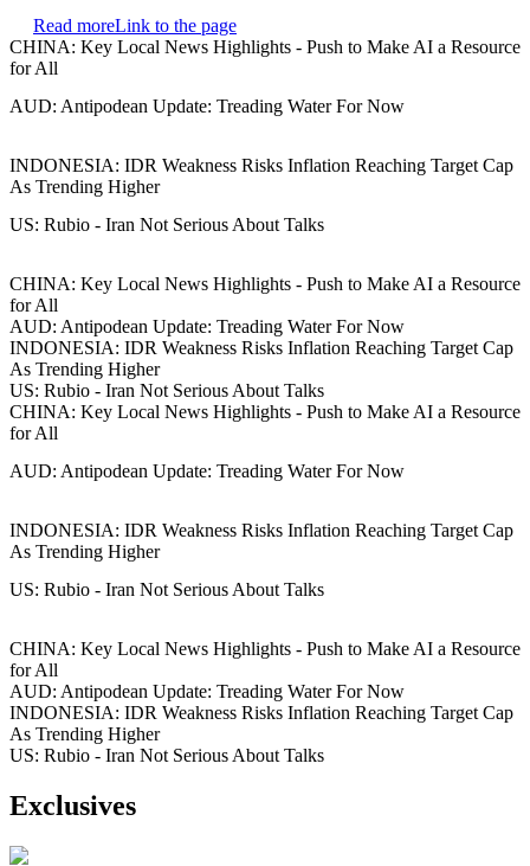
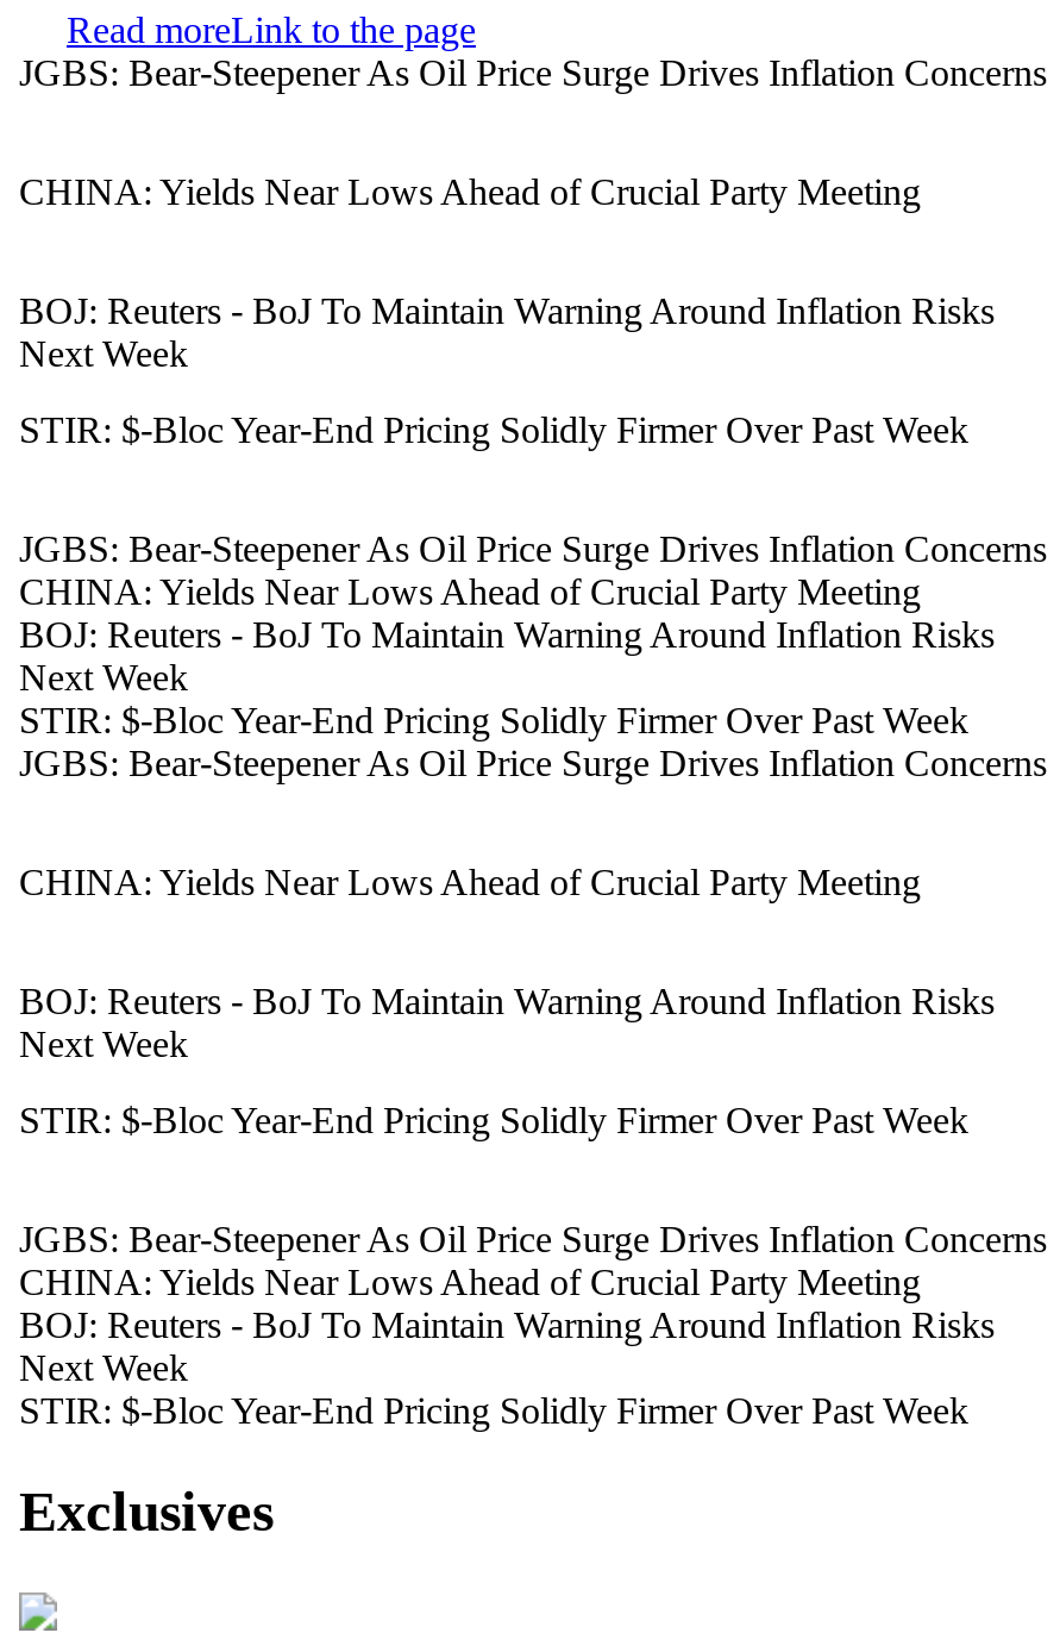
[9,37,521,78] CHINA: Key Local News Highlights - Push to Make AI a Resource | for All -> [19,53,1047,93] JGBS: Bear-Steepener As Oil Price Surge Drives Inflation Concerns
[9,96,405,116] AUD: Antipodean Update: Treading Water For Now -> [19,172,921,212] CHINA: Yields Near Lows Ahead of Crucial Party Meeting
[9,155,513,197] INDONESIA: IDR Weakness Risks Inflation Reaching Target Cap | As Trending Higher -> [19,291,995,374] BOJ: Reuters - BoJ To Maintain Warning Around Inflation Risks | Next Week
[9,215,324,235] US: Rubio - Iran Not Serious About Talks -> [19,410,968,450] STIR: $-Bloc Year-End Pricing Solidly Firmer Over Past Week
[9,274,521,443] CHINA: Key Local News Highlights - Push to Make AI a Resource | for All | AUD: Antipodean Update: Treading Water For Now | INDONESIA: IDR Weakness Risks Inflation Reaching Target Cap | As Trending Higher | US: Rubio - Iran Not Serious About Talks | CHINA: Key Local News Highlights - Push to Make AI a Resource | for All -> [19,529,1047,784] JGBS: Bear-Steepener As Oil Price Surge Drives Inflation Concerns | CHINA: Yields Near Lows Ahead of Crucial Party Meeting | BOJ: Reuters - BoJ To Maintain Warning Around Inflation Risks | Next Week | STIR: $-Bloc Year-End Pricing Solidly Firmer Over Past Week | JGBS: Bear-Steepener As Oil Price Surge Drives Inflation Concerns
[9,461,405,481] AUD: Antipodean Update: Treading Water For Now -> [19,862,921,903] CHINA: Yields Near Lows Ahead of Crucial Party Meeting
[9,520,513,562] INDONESIA: IDR Weakness Risks Inflation Reaching Target Cap | As Trending Higher -> [19,981,995,1065] BOJ: Reuters - BoJ To Maintain Warning Around Inflation Risks | Next Week
[9,580,324,600] US: Rubio - Iran Not Serious About Talks -> [19,1100,968,1141] STIR: $-Bloc Year-End Pricing Solidly Firmer Over Past Week
[9,639,521,766] CHINA: Key Local News Highlights - Push to Make AI a Resource | for All | AUD: Antipodean Update: Treading Water For Now | INDONESIA: IDR Weakness Risks Inflation Reaching Target Cap | As Trending Higher | US: Rubio - Iran Not Serious About Talks -> [19,1219,1047,1431] JGBS: Bear-Steepener As Oil Price Surge Drives Inflation Concerns | CHINA: Yields Near Lows Ahead of Crucial Party Meeting | BOJ: Reuters - BoJ To Maintain Warning Around Inflation Risks | Next Week | STIR: $-Bloc Year-End Pricing Solidly Firmer Over Past Week

